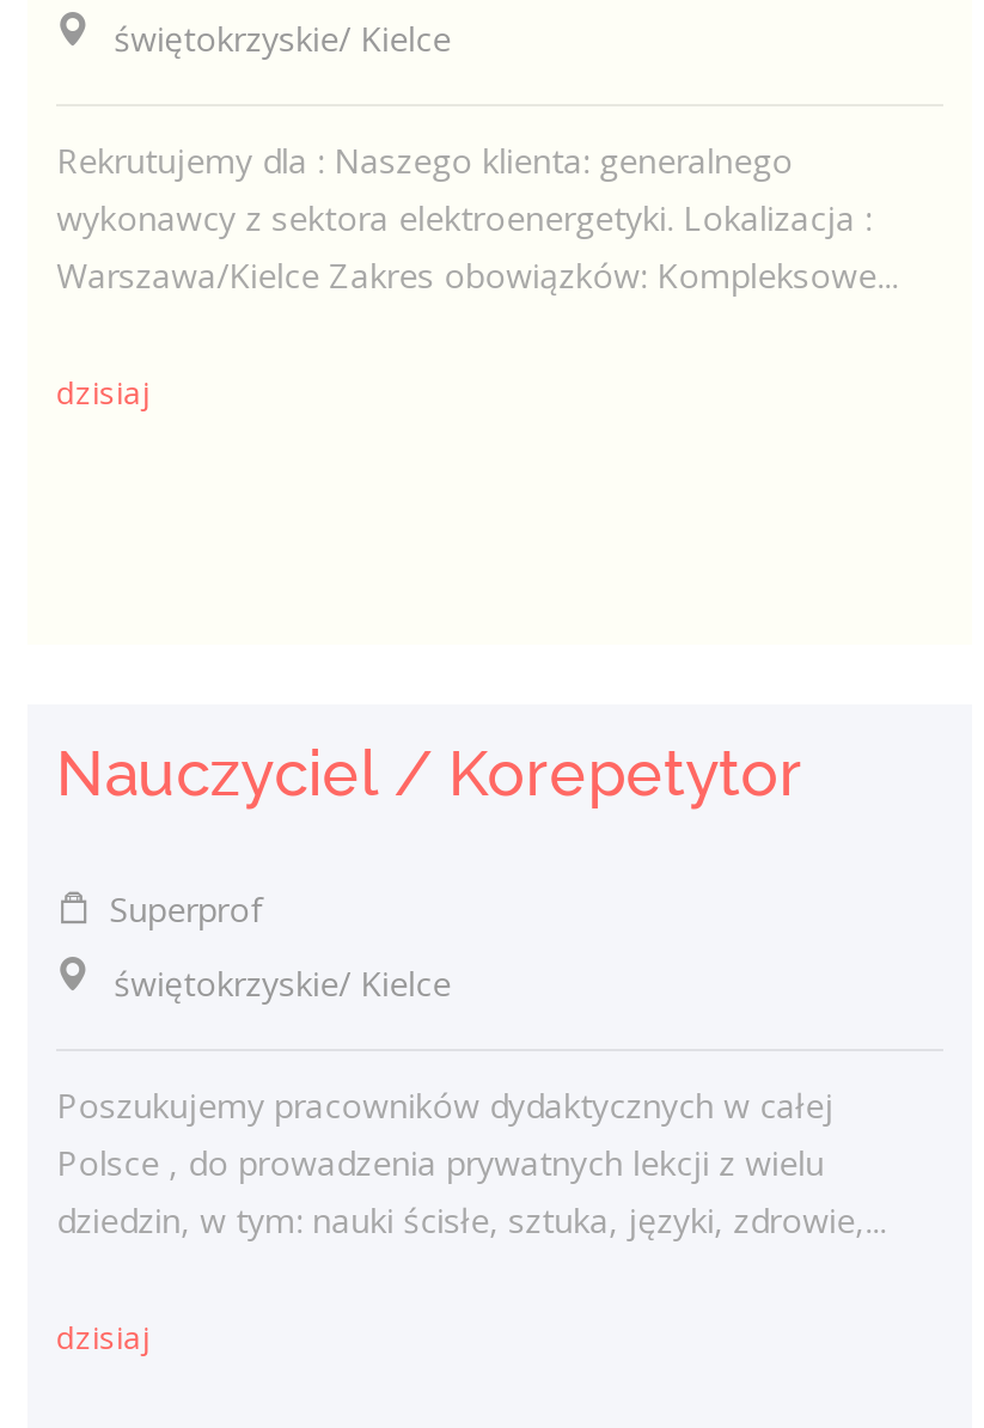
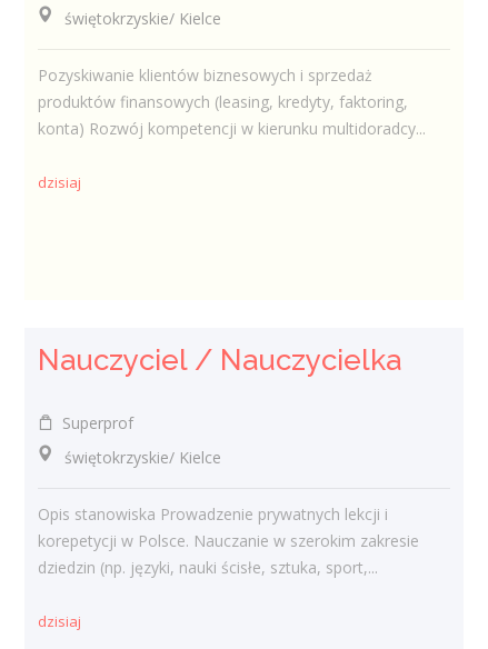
[57,138,898,298] Rekrutujemy dla : Naszego klienta: generalnego | wykonawcy z sektora elektroenergetyki. Lokalizacja : | Warszawa/Kielce Zakres obowiązków: Kompleksowe... -> [38,64,426,139] Pozyskiwanie klientów biznesowych i sprzedaż | produktów finansowych (leasing, kredyty, faktoring, | konta) Rozwój kompetencji w kierunku multidoradcy...
[57,737,803,808] Nauczyciel / Korepetytor -> [38,343,402,376] Nauczyciel / Nauczycielka
[57,1082,886,1243] Poszukujemy pracowników dydaktycznych w całej | Polsce , do prowadzenia prywatnych lekcji z wielu | dziedzin, w tym: nauki ścisłe, sztuka, języki, zdrowie,... -> [38,503,419,578] Opis stanowiska Prowadzenie prywatnych lekcji i | korepetycji w Polsce. Nauczanie w szerokim zakresie | dziedzin (np. języki, nauki ścisłe, sztuka, sport,...

